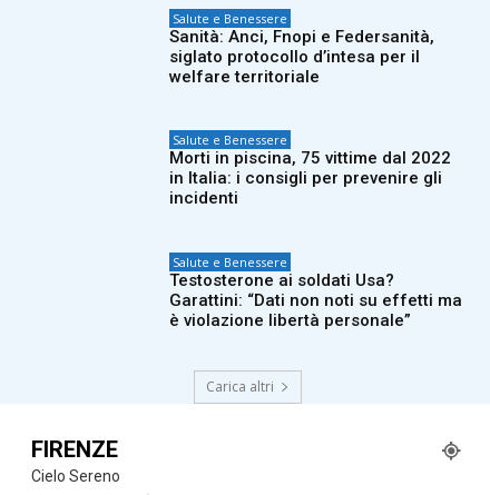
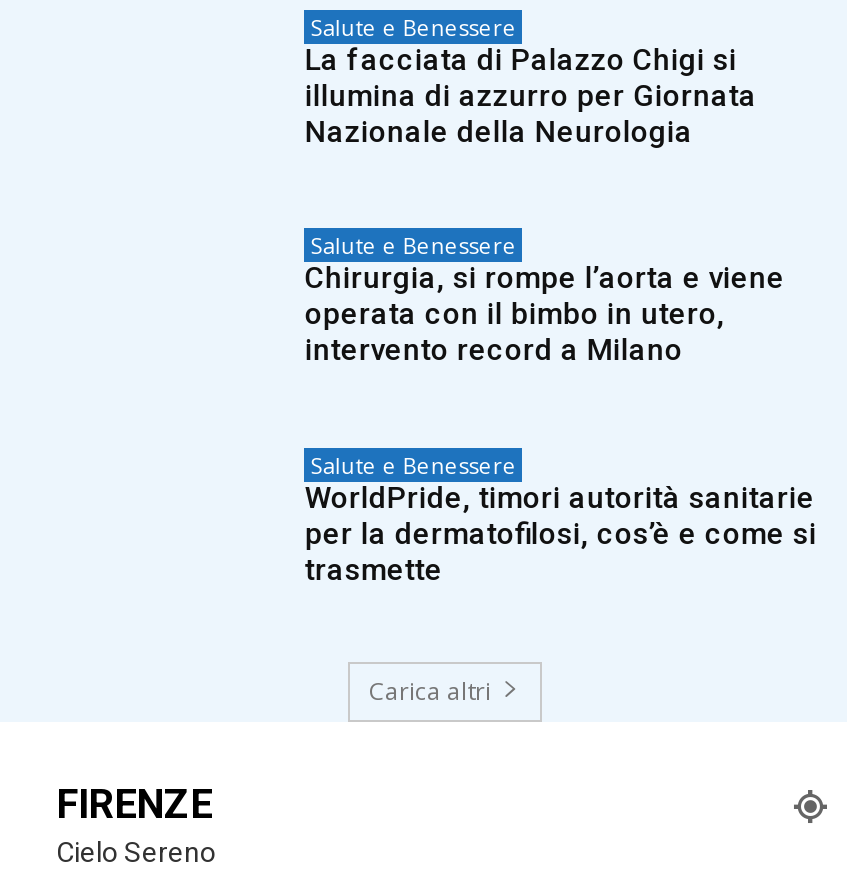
[170,26,435,87] Sanità: Anci, Fnopi e Federsanità, | siglato protocollo d’intesa per il | welfare territoriale -> [305,42,757,150] La facciata di Palazzo Chigi si | illumina di azzurro per Giornata | Nazionale della Neurologia
[170,148,451,208] Morti in piscina, 75 vittime dal 2022 | in Italia: i consigli per prevenire gli | incidenti -> [305,261,785,369] Chirurgia, si rompe l’aorta e viene | operata con il bimbo in utero, | intervento record a Milano
[170,270,463,330] Testosterone ai soldati Usa? | Garattini: “Dati non noti su effetti ma | è violazione libertà personale” -> [305,480,817,588] WorldPride, timori autorità sanitarie | per la dermatofilosi, cos’è e come si | trasmette

